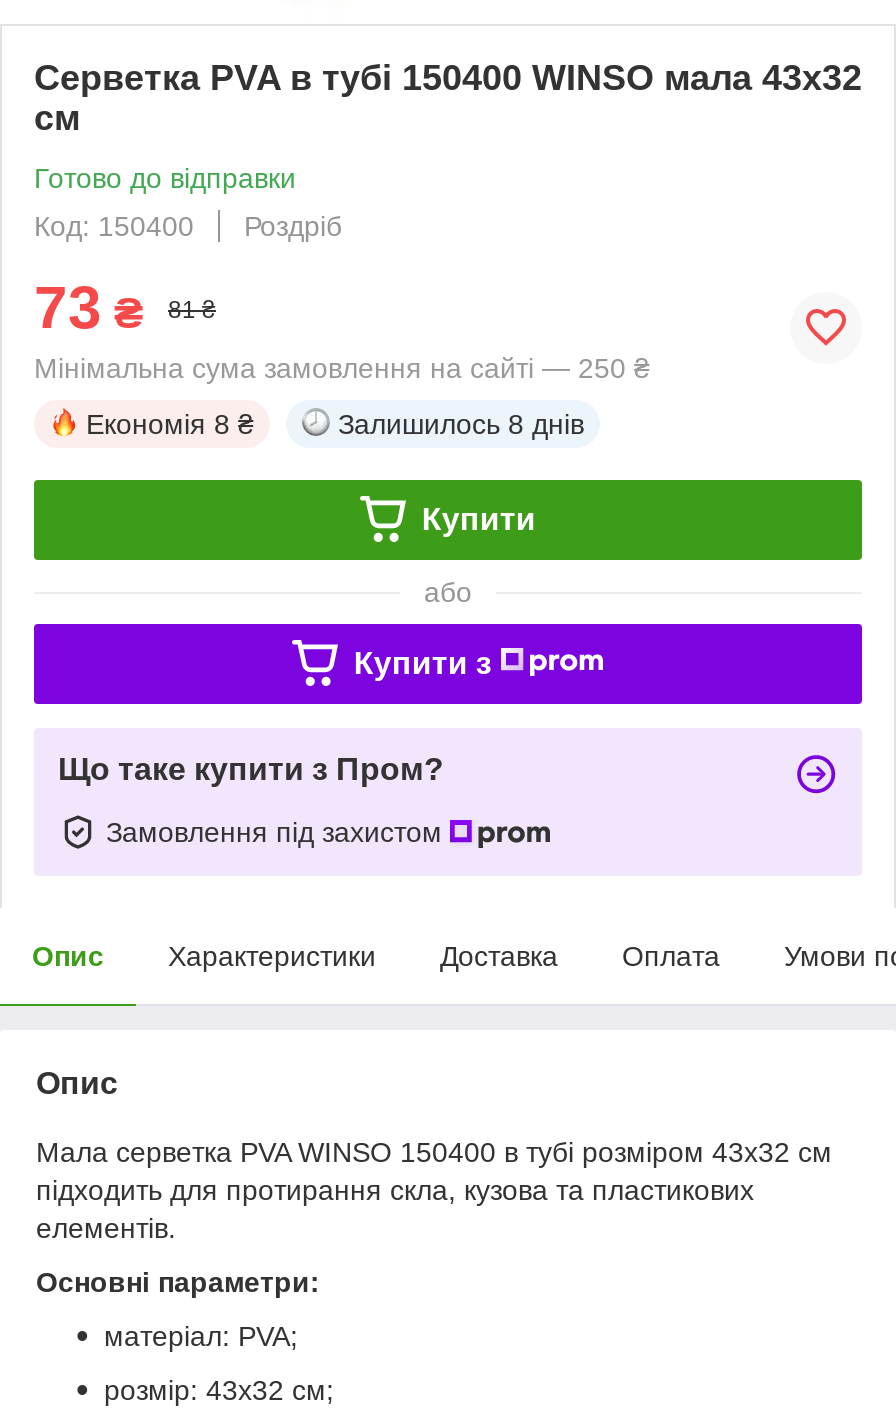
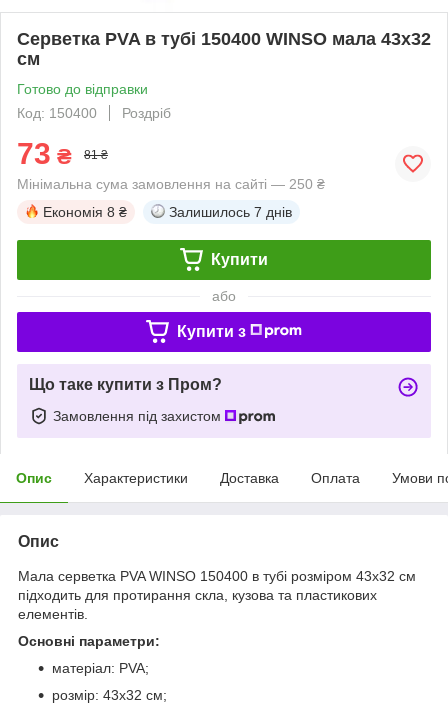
[338,408,584,440] Залишилось 8 днів -> [169,204,292,220] Залишилось 7 днів

